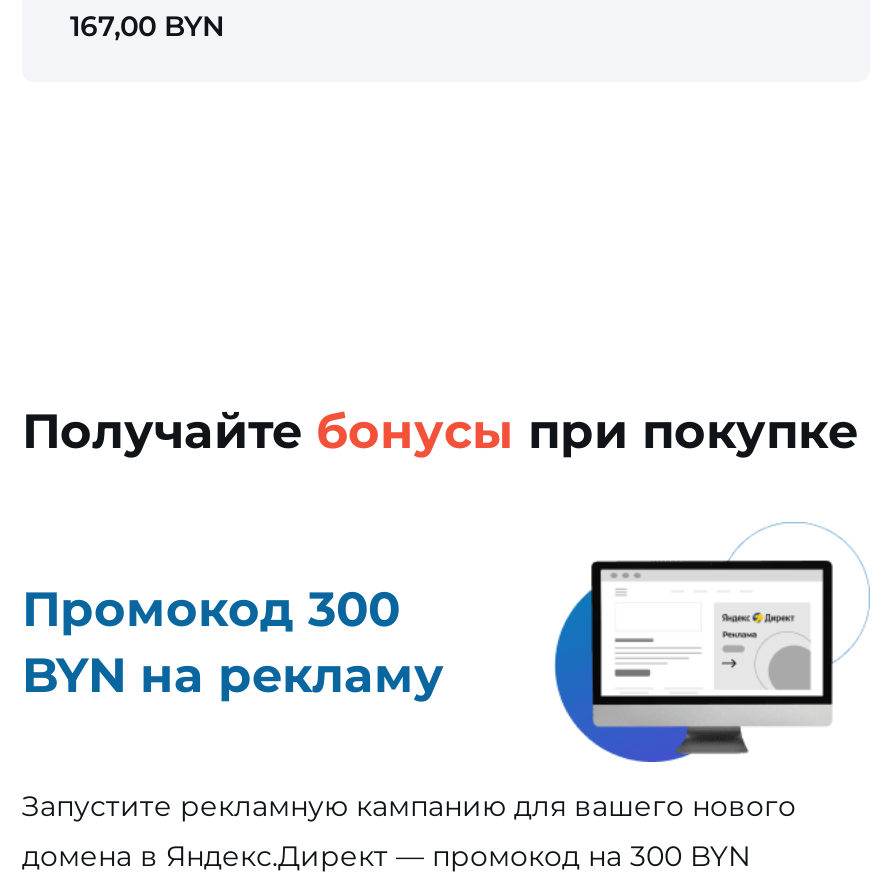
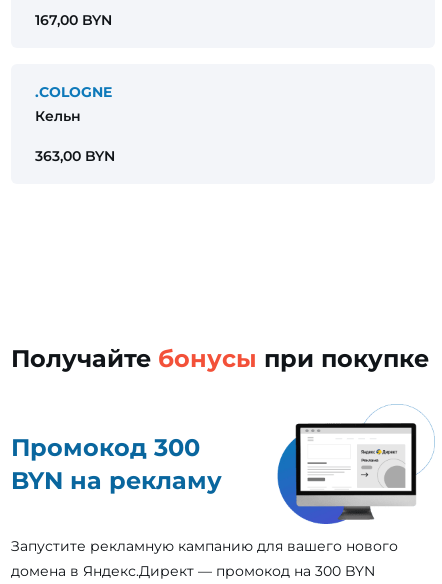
none -> [35,83,115,165] .COLOGNE | Кельн | 363,00 BYN

